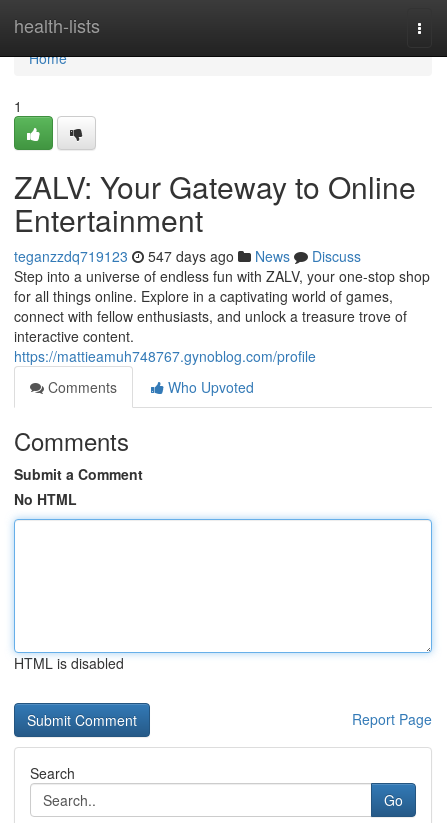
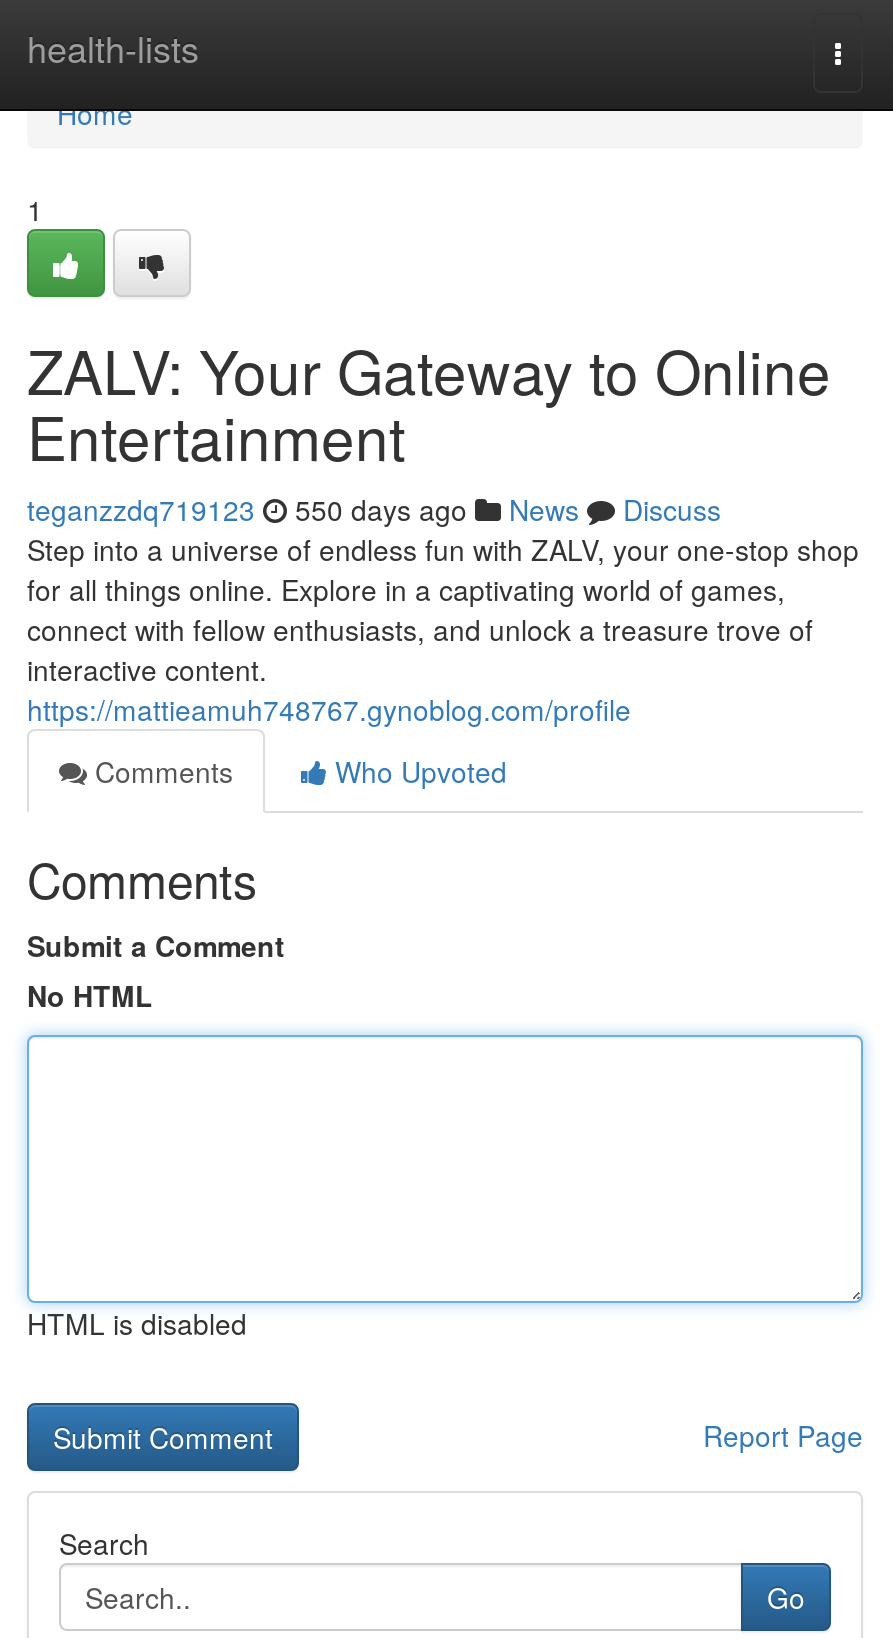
[14,246,361,266] teganzzdq719123 547 days ago News Discuss -> [27,489,721,529] teganzzdq719123 550 days ago News Discuss

